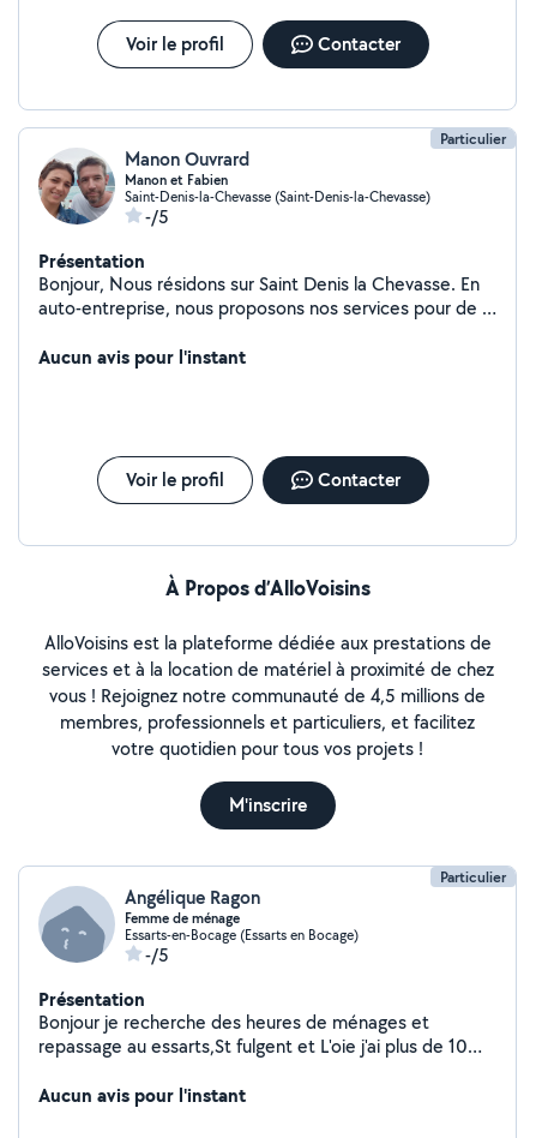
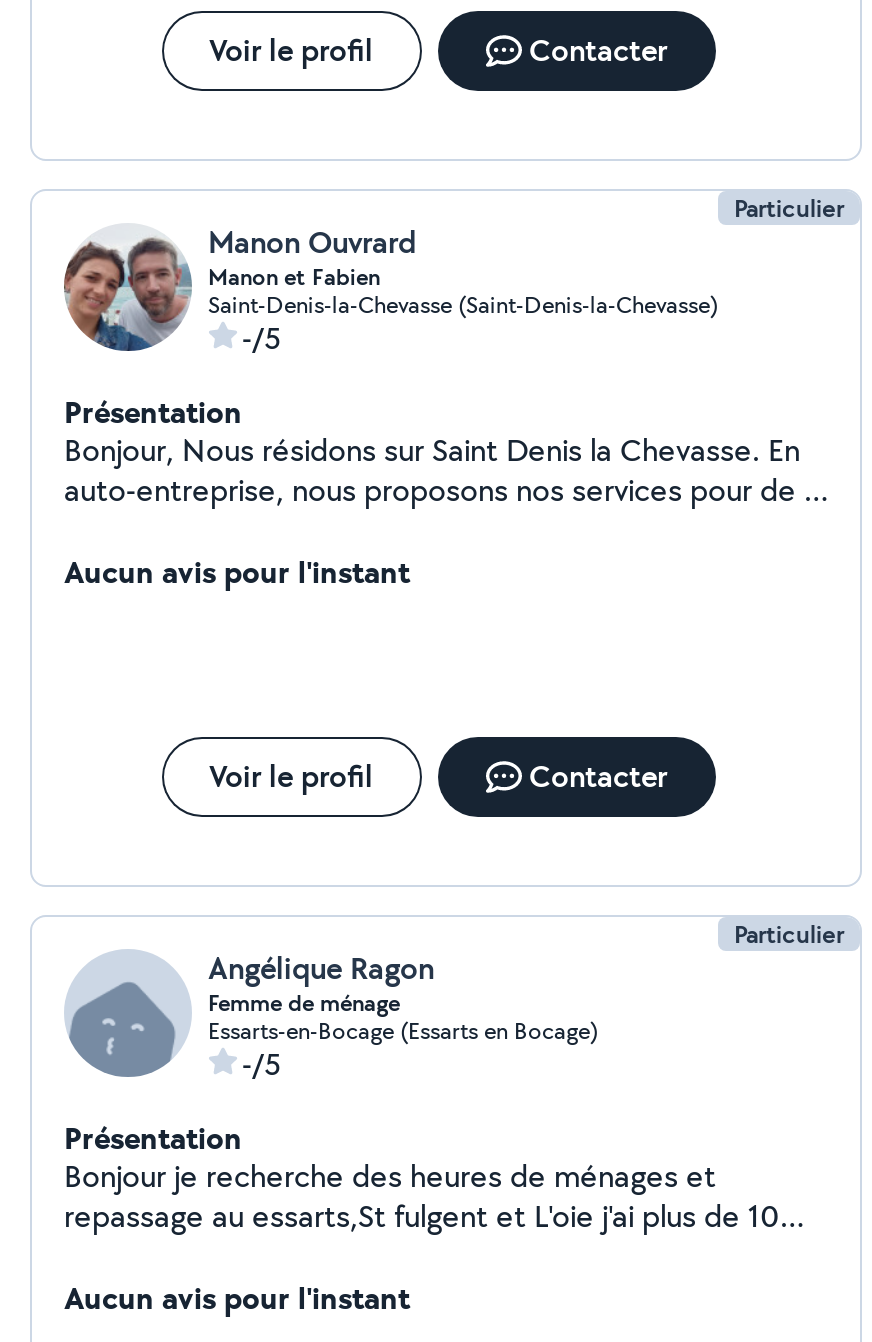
[41,573,493,817] À Propos d’AlloVoisins | AlloVoisins est la plateforme dédiée aux prestations de | services et à la location de matériel à proximité de chez | vous ! Rejoignez notre communauté de 4,5 millions de | membres, professionnels et particuliers, et facilitez | votre quotidien pour tous vos projets ! | M'inscrire -> none

